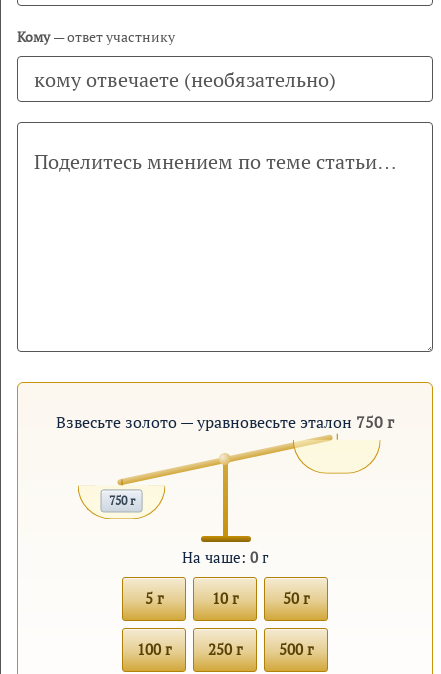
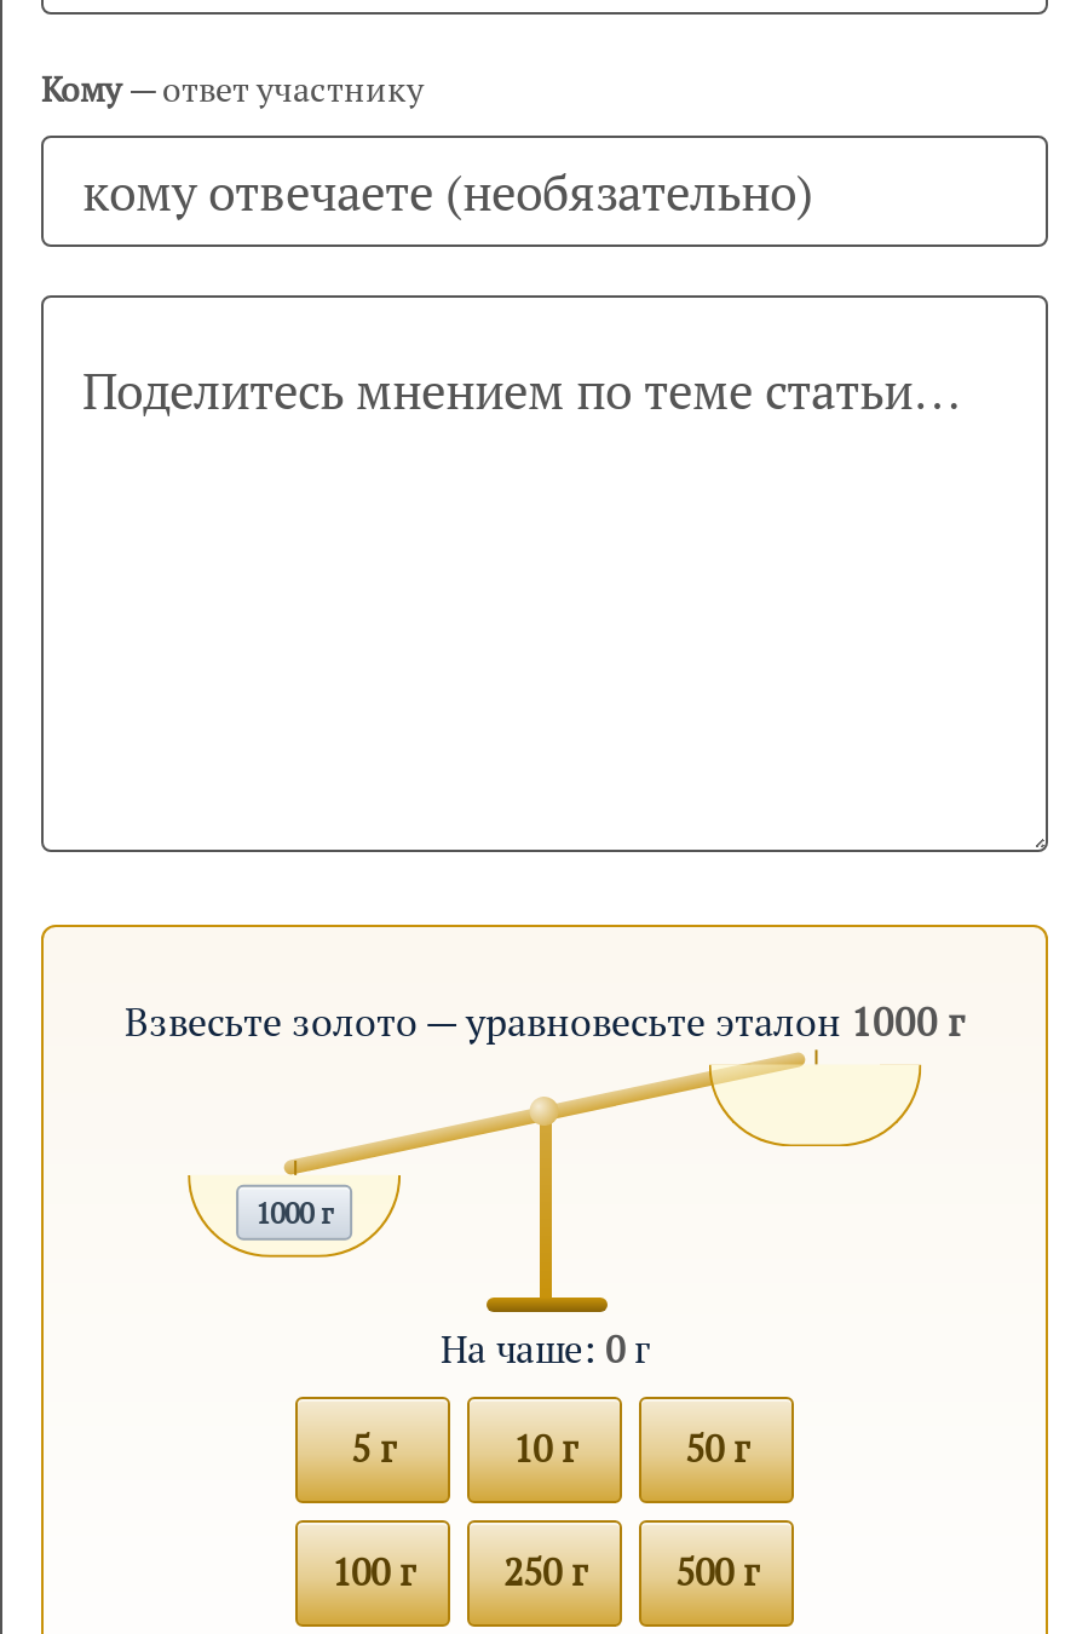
[56,411,394,433] Взвесьте золото — уравновесьте эталон 750 г -> [125,994,965,1048] Взвесьте золото — уравновесьте эталон 1000 г
[109,492,135,509] 750 г -> [256,1192,333,1233] 1000 г

